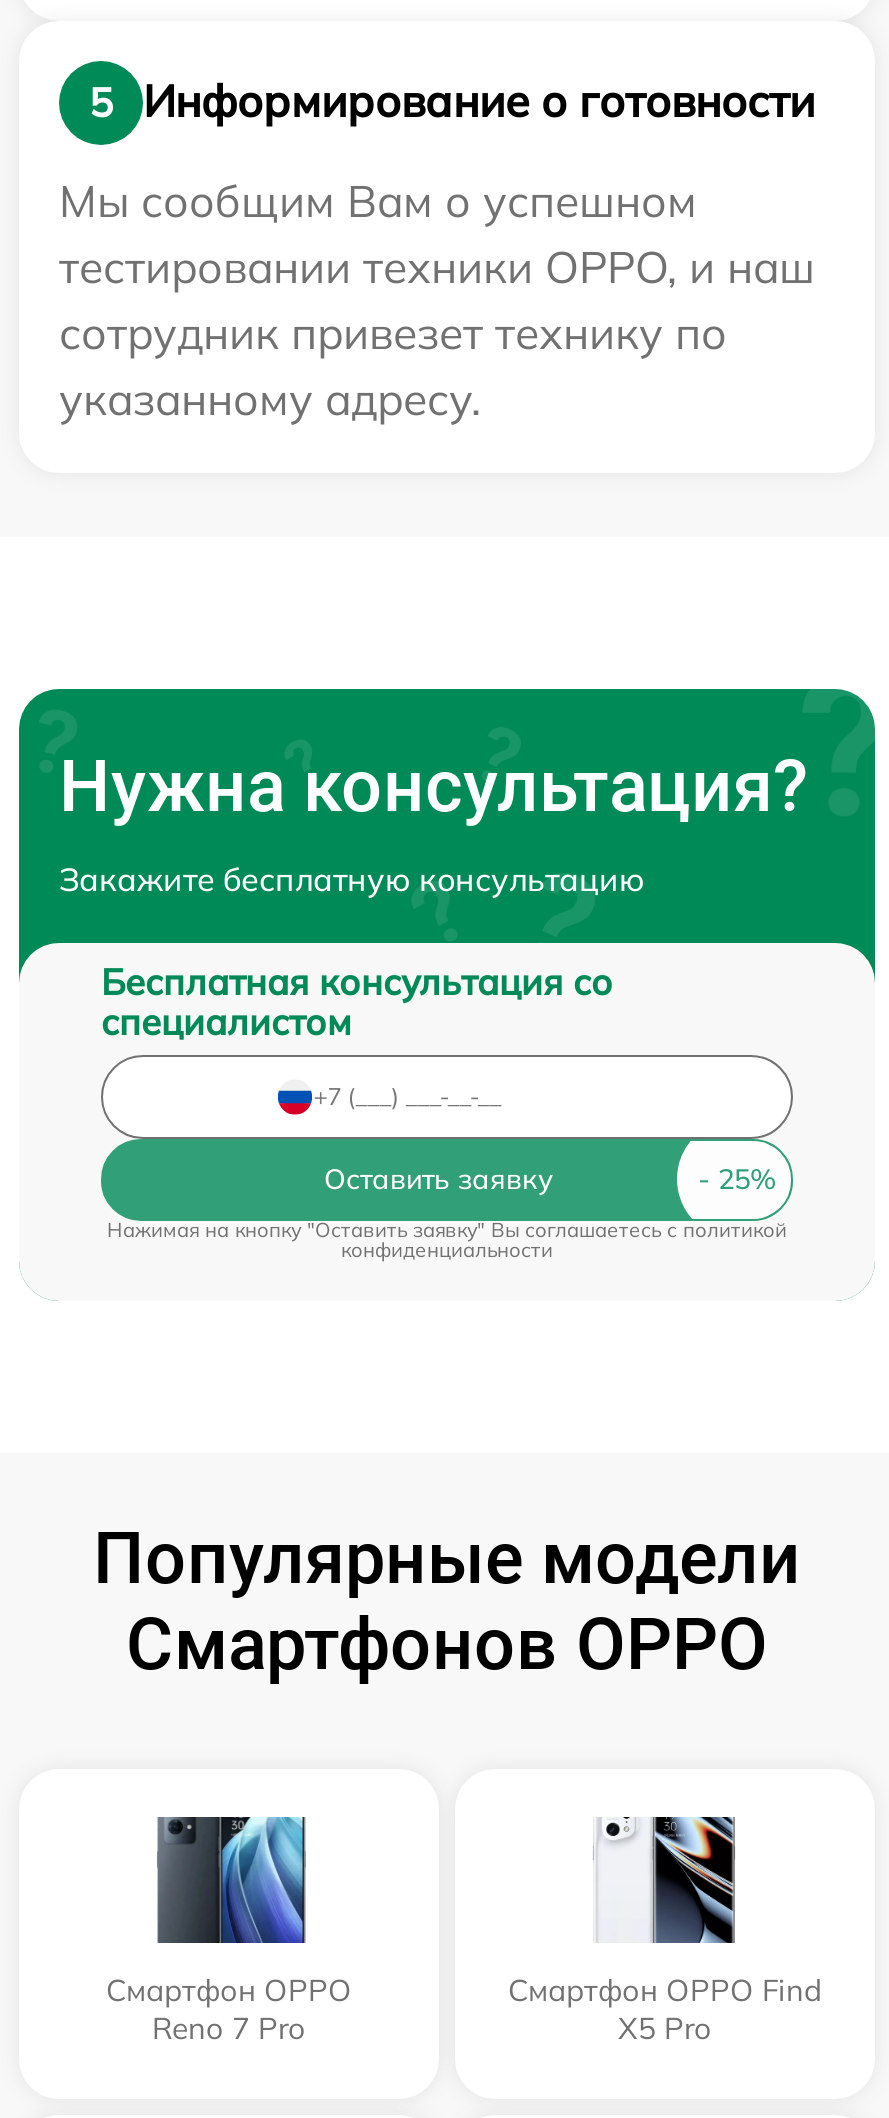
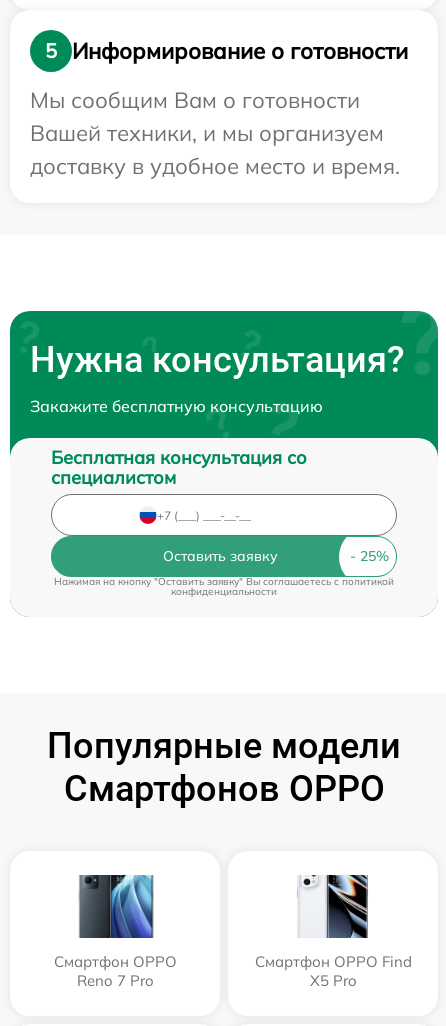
[59,172,815,426] Мы сообщим Вам о успешном | тестировании техники OPPO, и наш | сотрудник привезет технику по | указанному адресу. -> [30,86,400,180] Мы сообщим Вам о готовности | Вашей техники, и мы организуем | доставку в удобное место и время.

